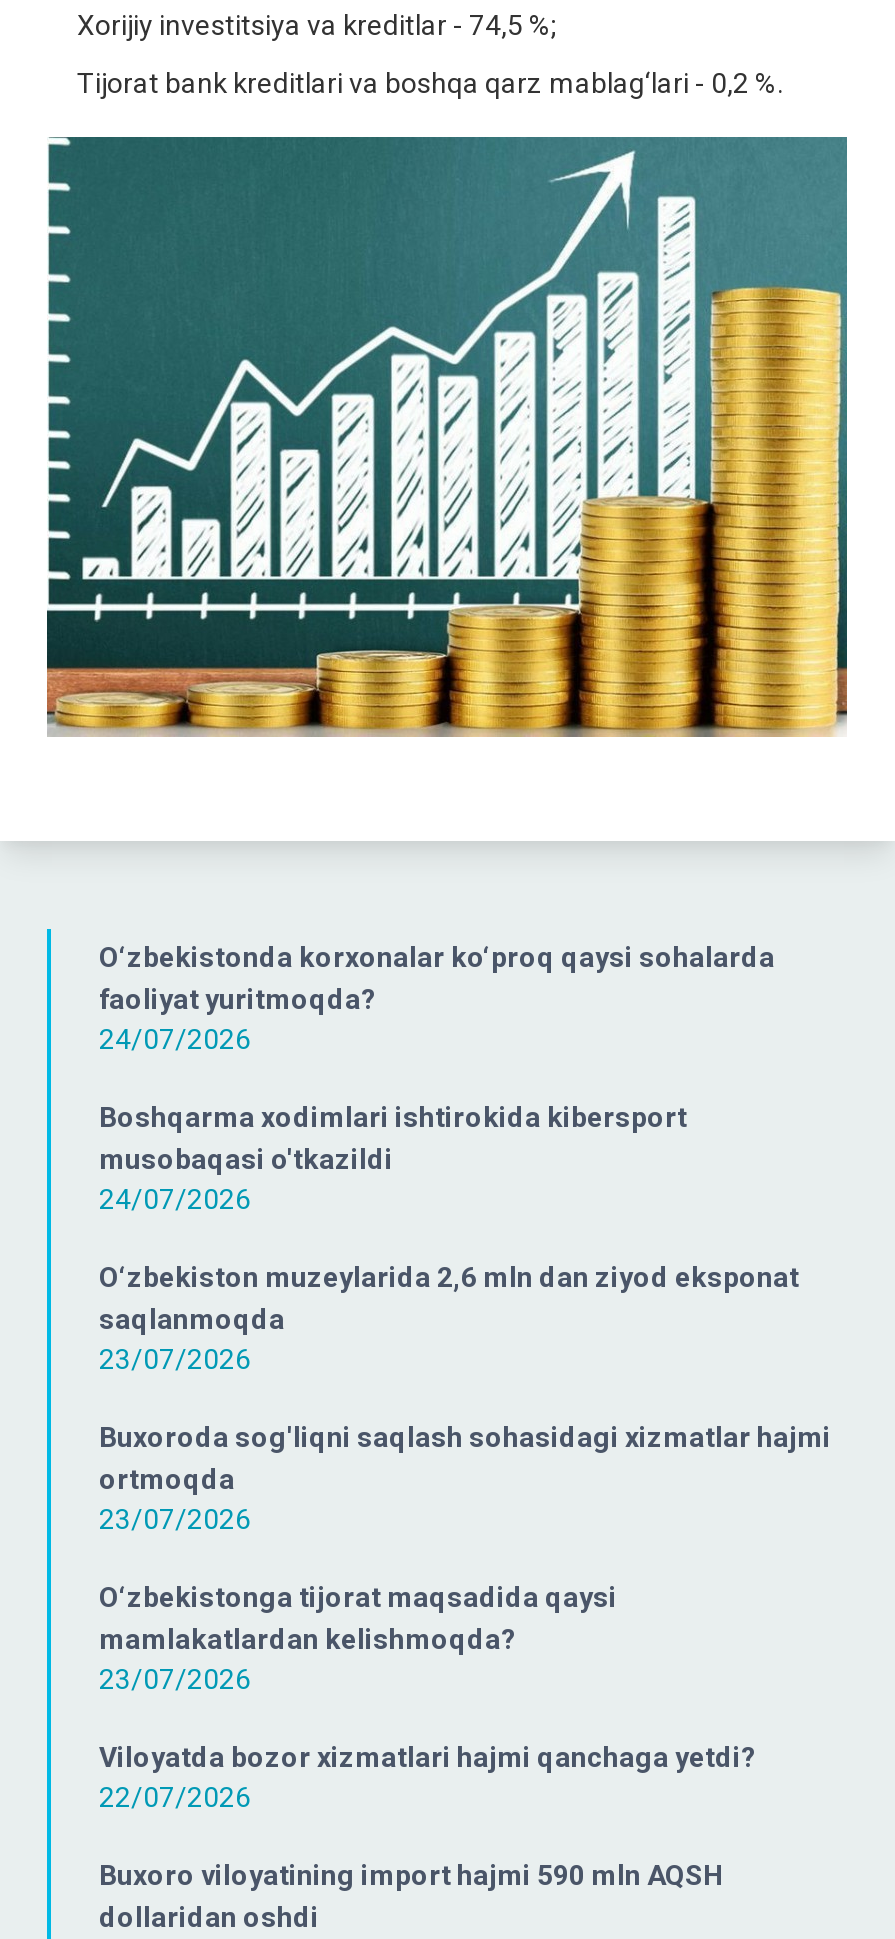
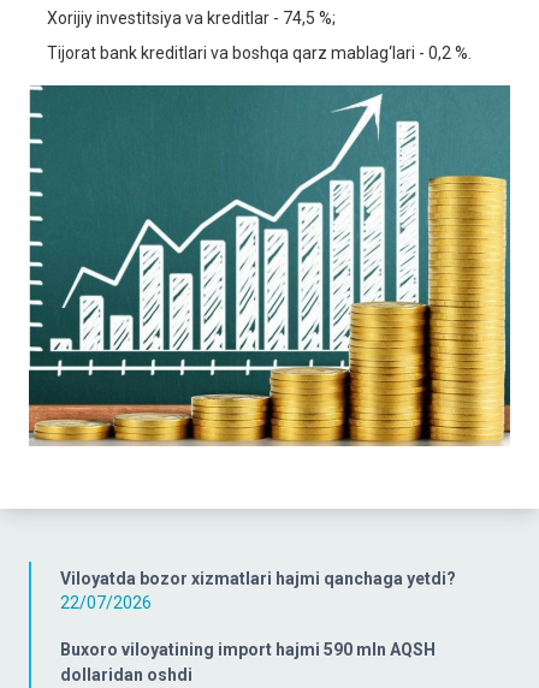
[99,941,831,1695] O‘zbekistonda korxonalar ko‘proq qaysi sohalarda | faoliyat yuritmoqda? | 24/07/2026 | Boshqarma xodimlari ishtirokida kibersport | musobaqasi o'tkazildi | 24/07/2026 | O‘zbekiston muzeylarida 2,6 mln dan ziyod eksponat | saqlanmoqda | 23/07/2026 | Buxoroda sog'liqni saqlash sohasidagi xizmatlar hajmi | ortmoqda | 23/07/2026 | O‘zbekistonga tijorat maqsadida qaysi | mamlakatlardan kelishmoqda? | 23/07/2026 -> none

